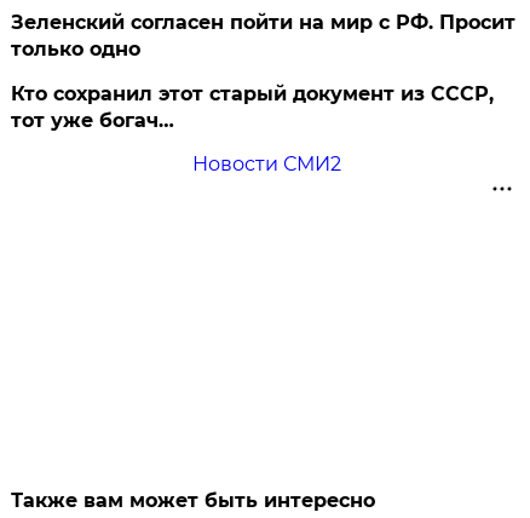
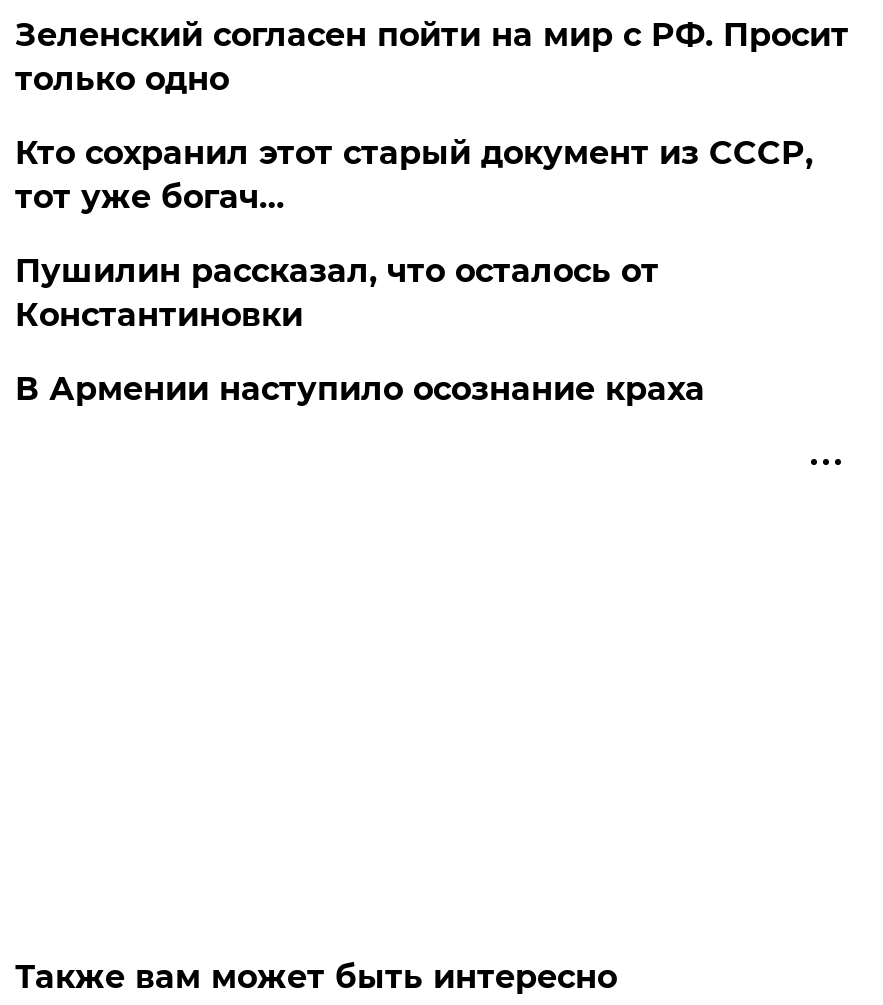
[192,152,341,175] Новости СМИ2 -> [15,252,705,408] Пушилин рассказал, что осталось от | Константиновки | В Армении наступило осознание краха

